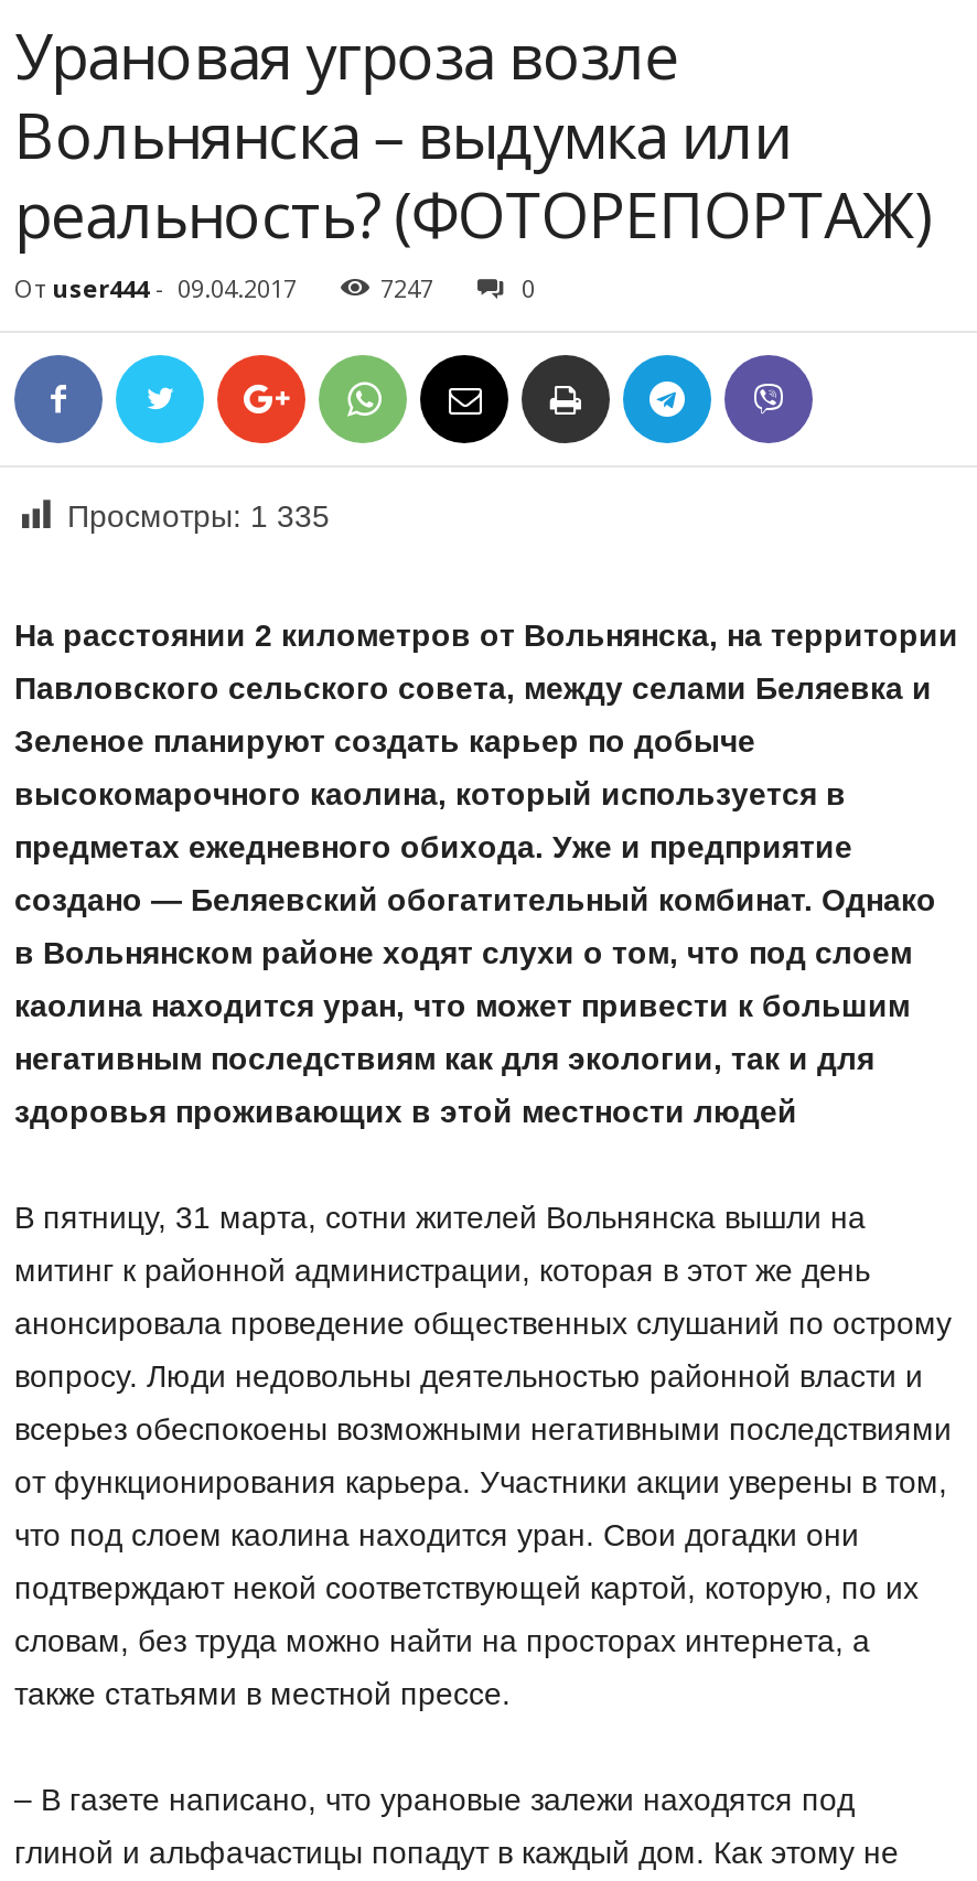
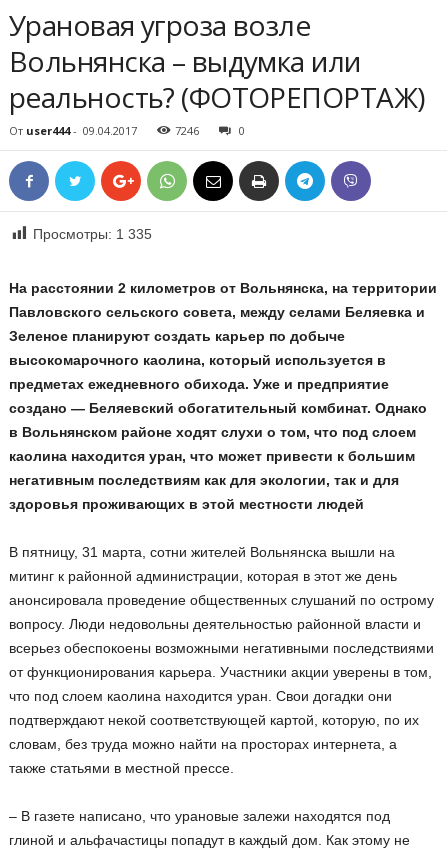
[380,271,433,304] 7247 -> [175,123,199,138] 7246

